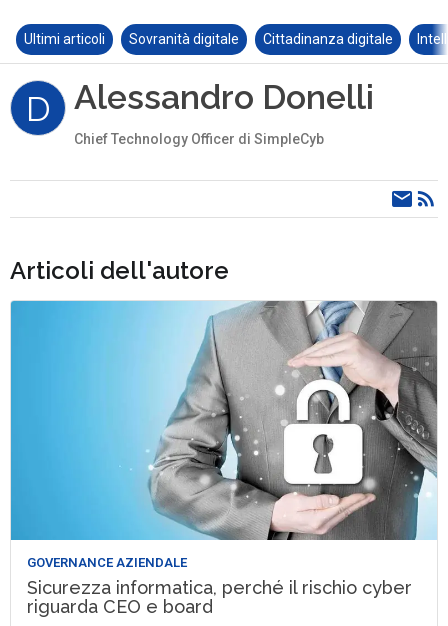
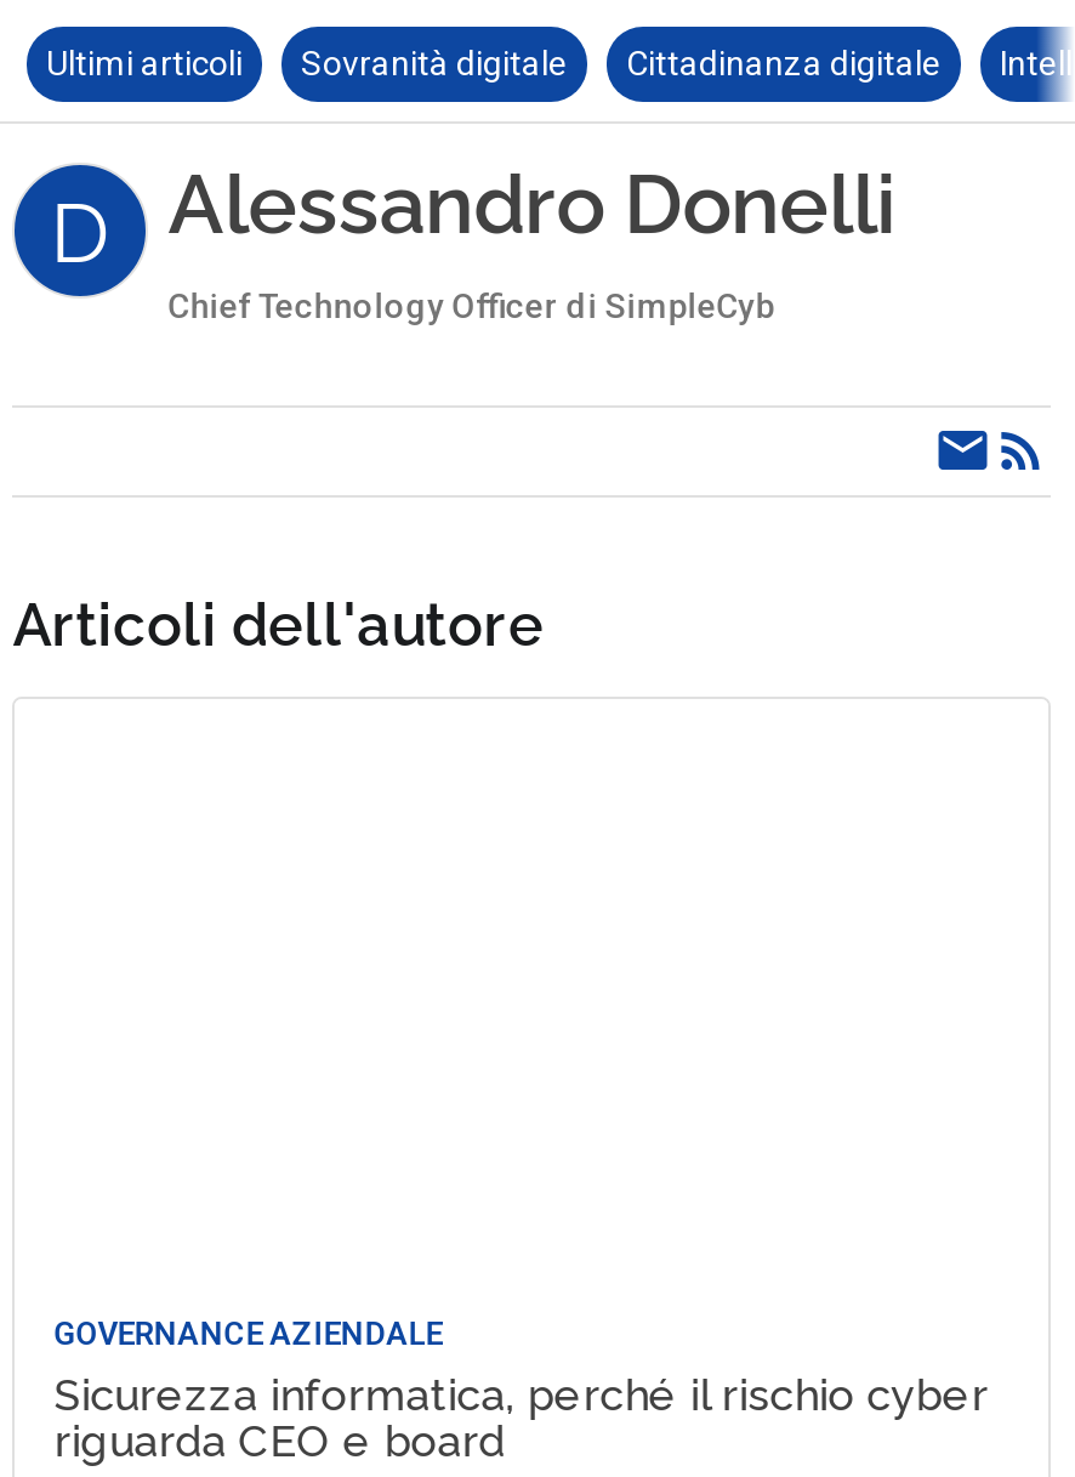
[10,300,438,541] [image] -> none

